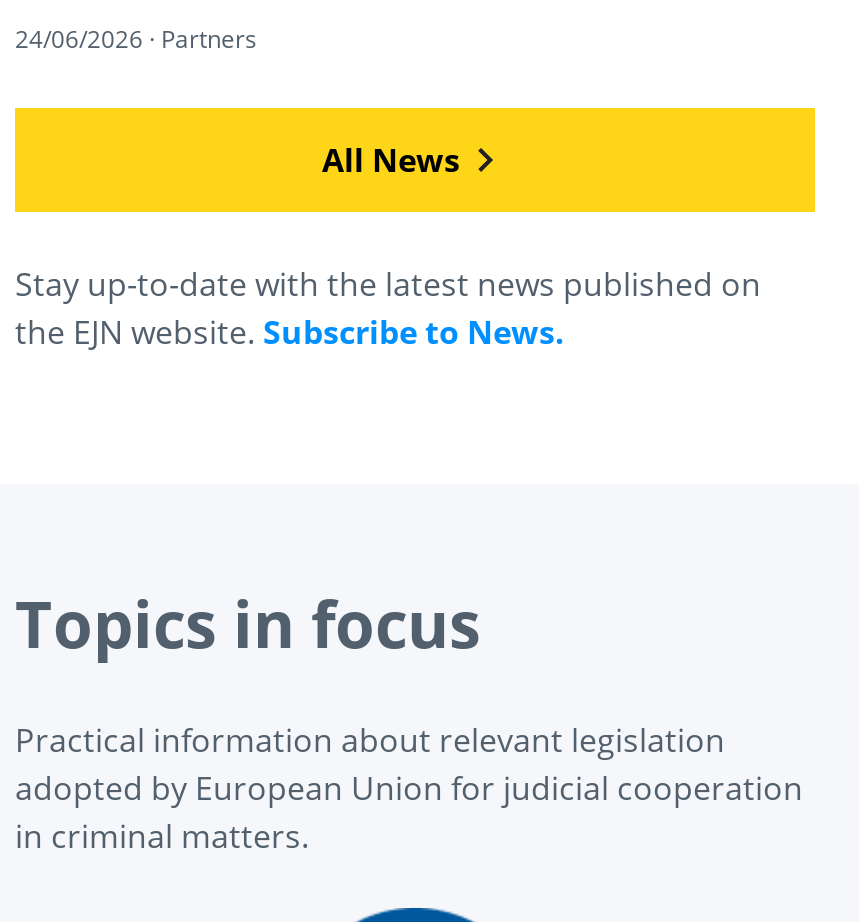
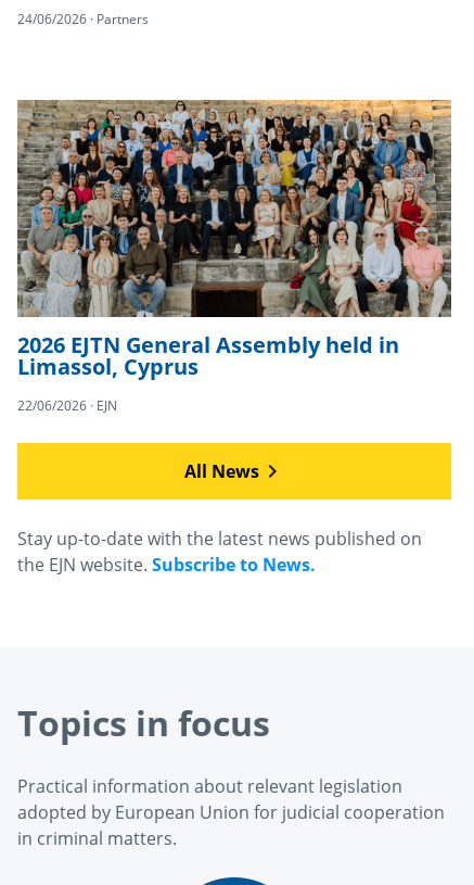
none -> [16,99,452,415] [image] | 2026 EJTN General Assembly held in | Limassol, Cyprus | 22/06/2026 · EJN

